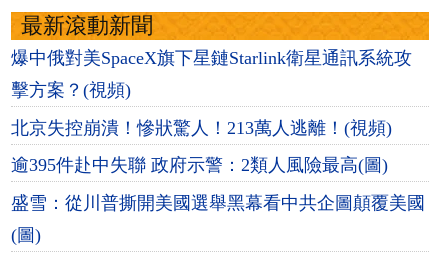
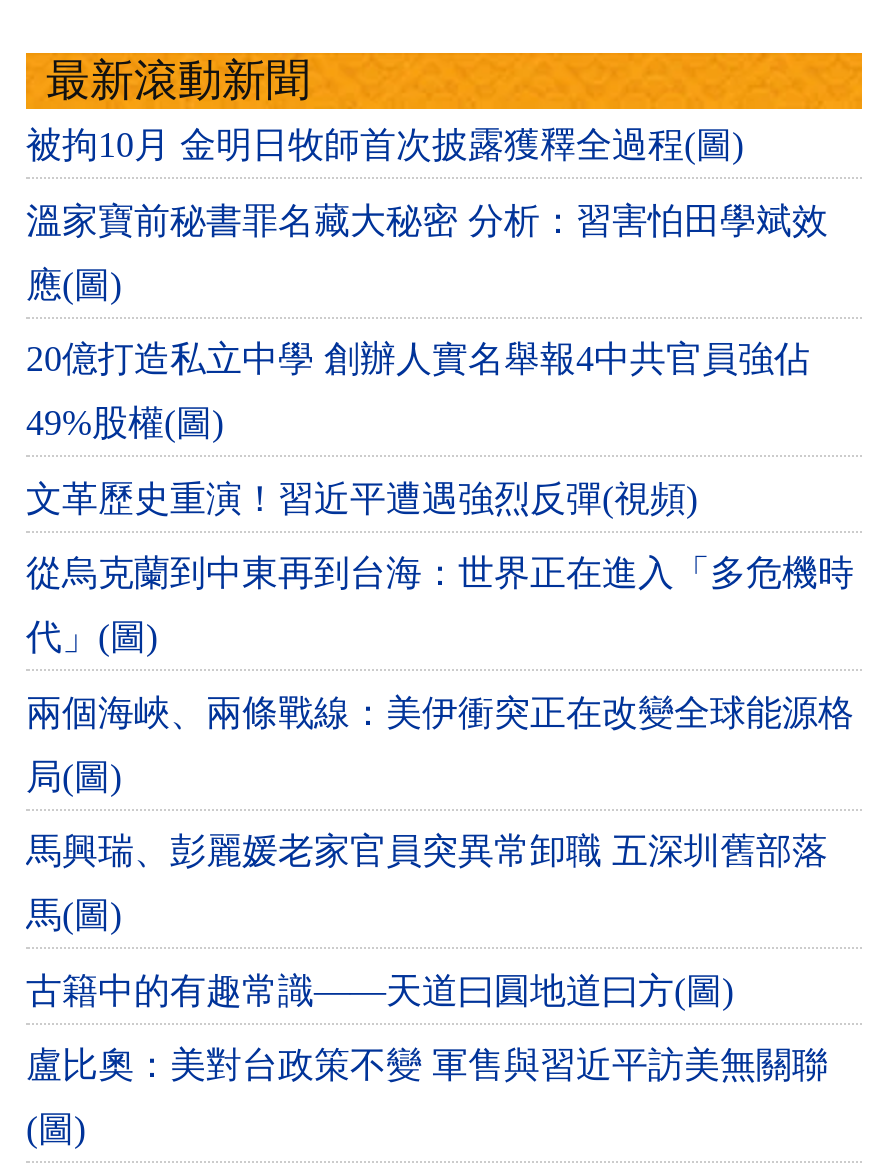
[11,48,425,212] 爆中俄對美SpaceX旗下星鏈Starlink衛星通訊系統攻 | 擊方案？(視頻) | 北京失控崩潰！慘狀驚人！213萬人逃離！(視頻) | 逾395件赴中失聯 政府示警：2類人風險最高(圖) | 盛雪：從川普撕開美國選舉黑幕看中共企圖顛覆美國 -> [26,125,854,1085] 被拘10月 金明日牧師首次披露獲釋全過程(圖) | 溫家寶前秘書罪名藏大秘密 分析：習害怕田學斌效 | 應(圖) | 20億打造私立中學 創辦人實名舉報4中共官員強佔 | 49%股權(圖) | 文革歷史重演！習近平遭遇強烈反彈(視頻) | 從烏克蘭到中東再到台海：世界正在進入「多危機時 | 代」(圖) | 兩個海峽、兩條戰線：美伊衝突正在改變全球能源格 | 局(圖) | 馬興瑞、彭麗媛老家官員突異常卸職 五深圳舊部落 | 馬(圖) | 古籍中的有趣常識——天道曰圓地道曰方(圖) | 盧比奧：美對台政策不變 軍售與習近平訪美無關聯

